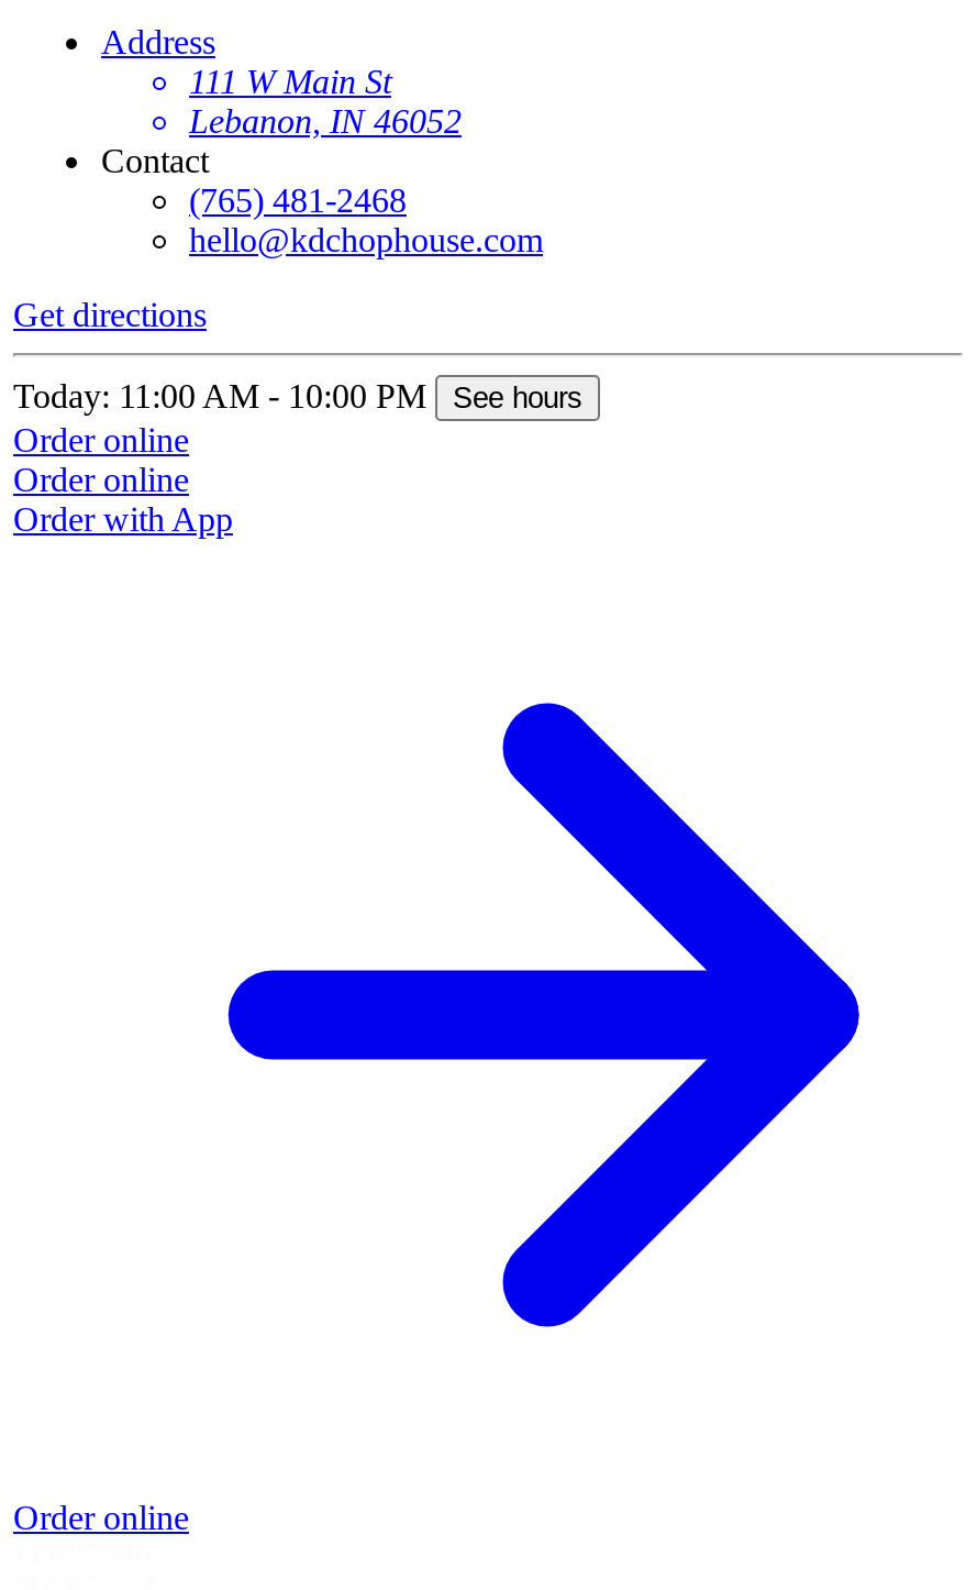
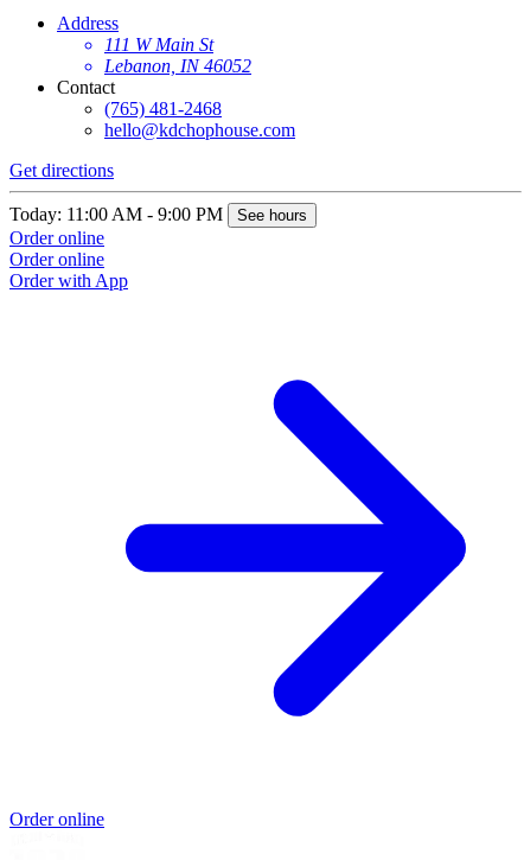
[13,377,582,414] Today: 11:00 AM - 10:00 PM See hours -> [9,204,307,224] Today: 11:00 AM - 9:00 PM See hours

